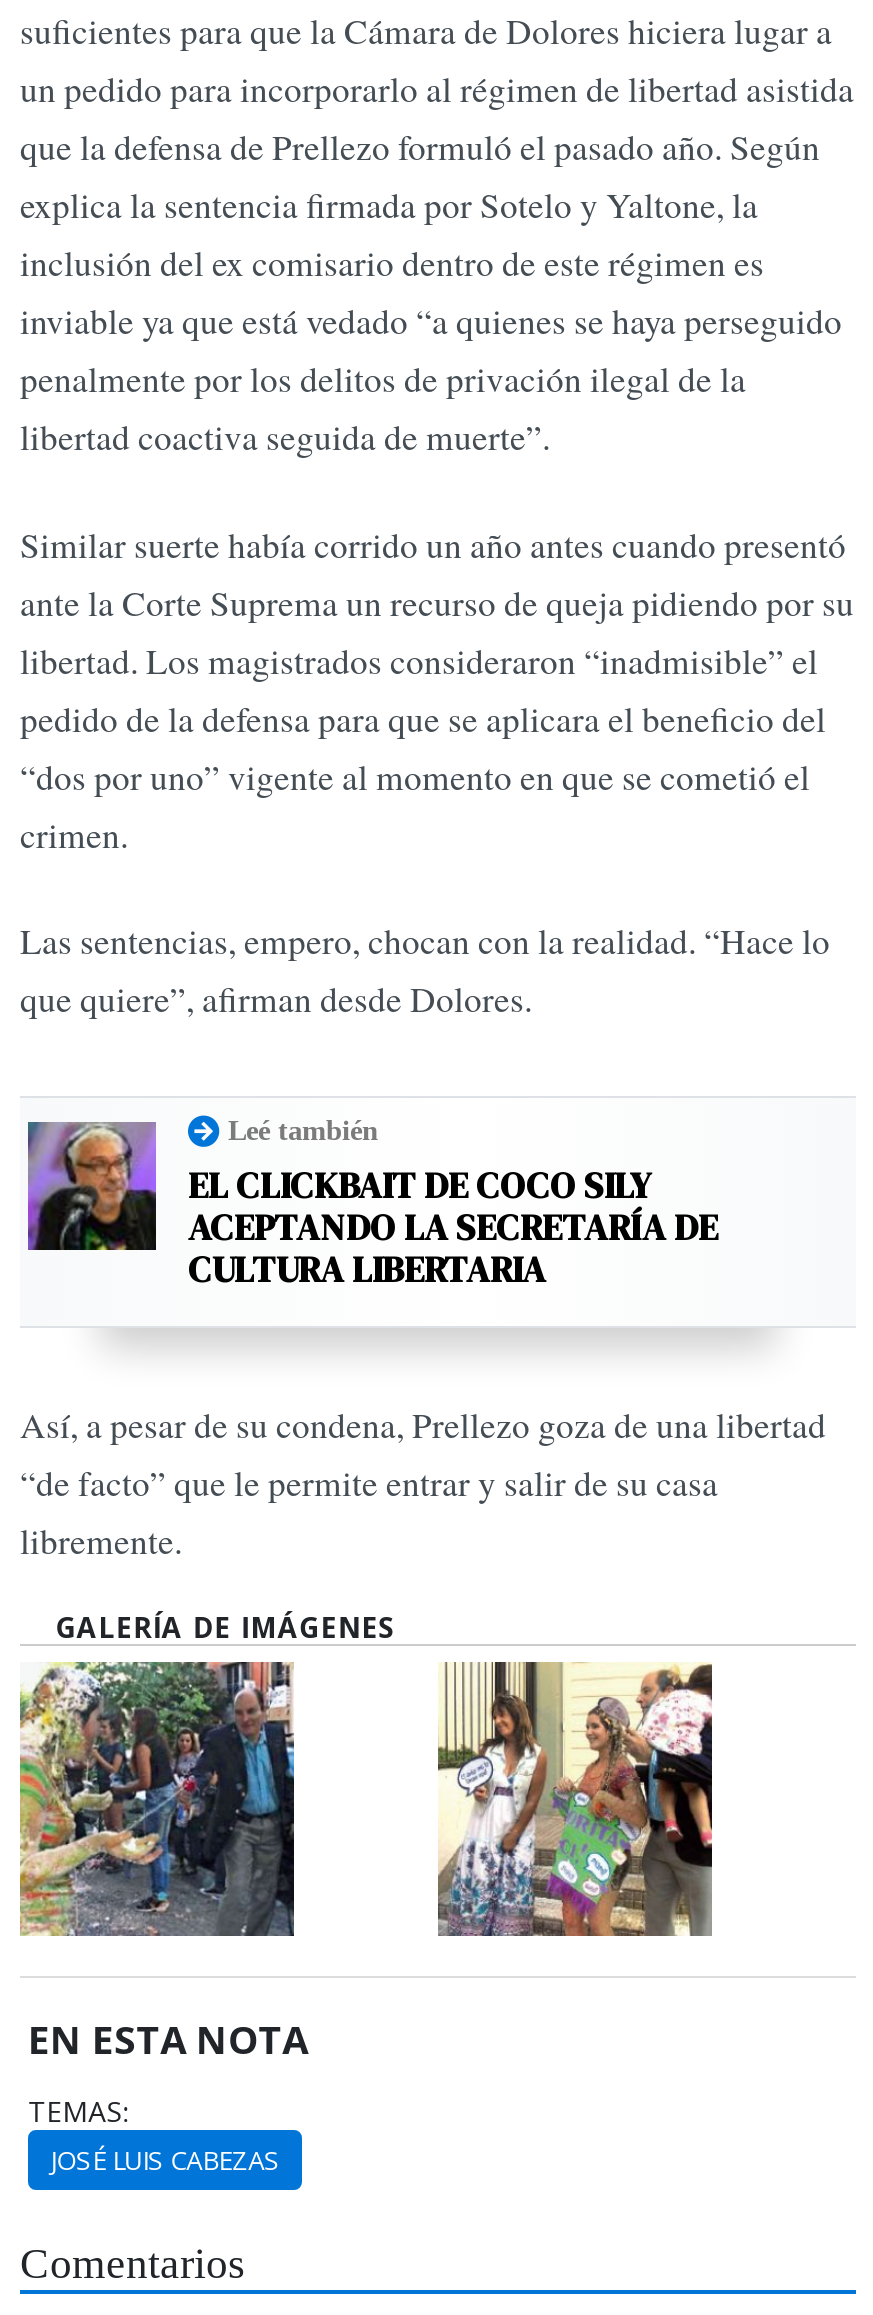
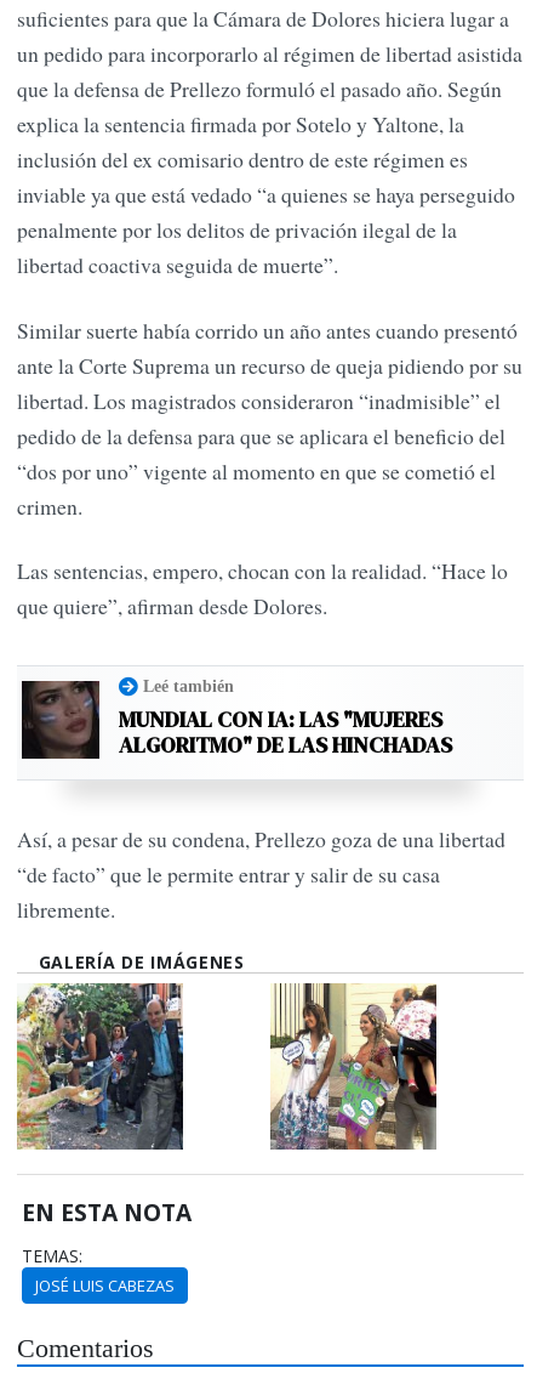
[26,1120,718,1295] [image] | EL CLICKBAIT DE COCO SILY | ACEPTANDO LA SECRETARÍA DE | CULTURA LIBERTARIA -> [21,680,452,760] [image] | MUNDIAL CON IA: LAS "MUJERES | ALGORITMO" DE LAS HINCHADAS

